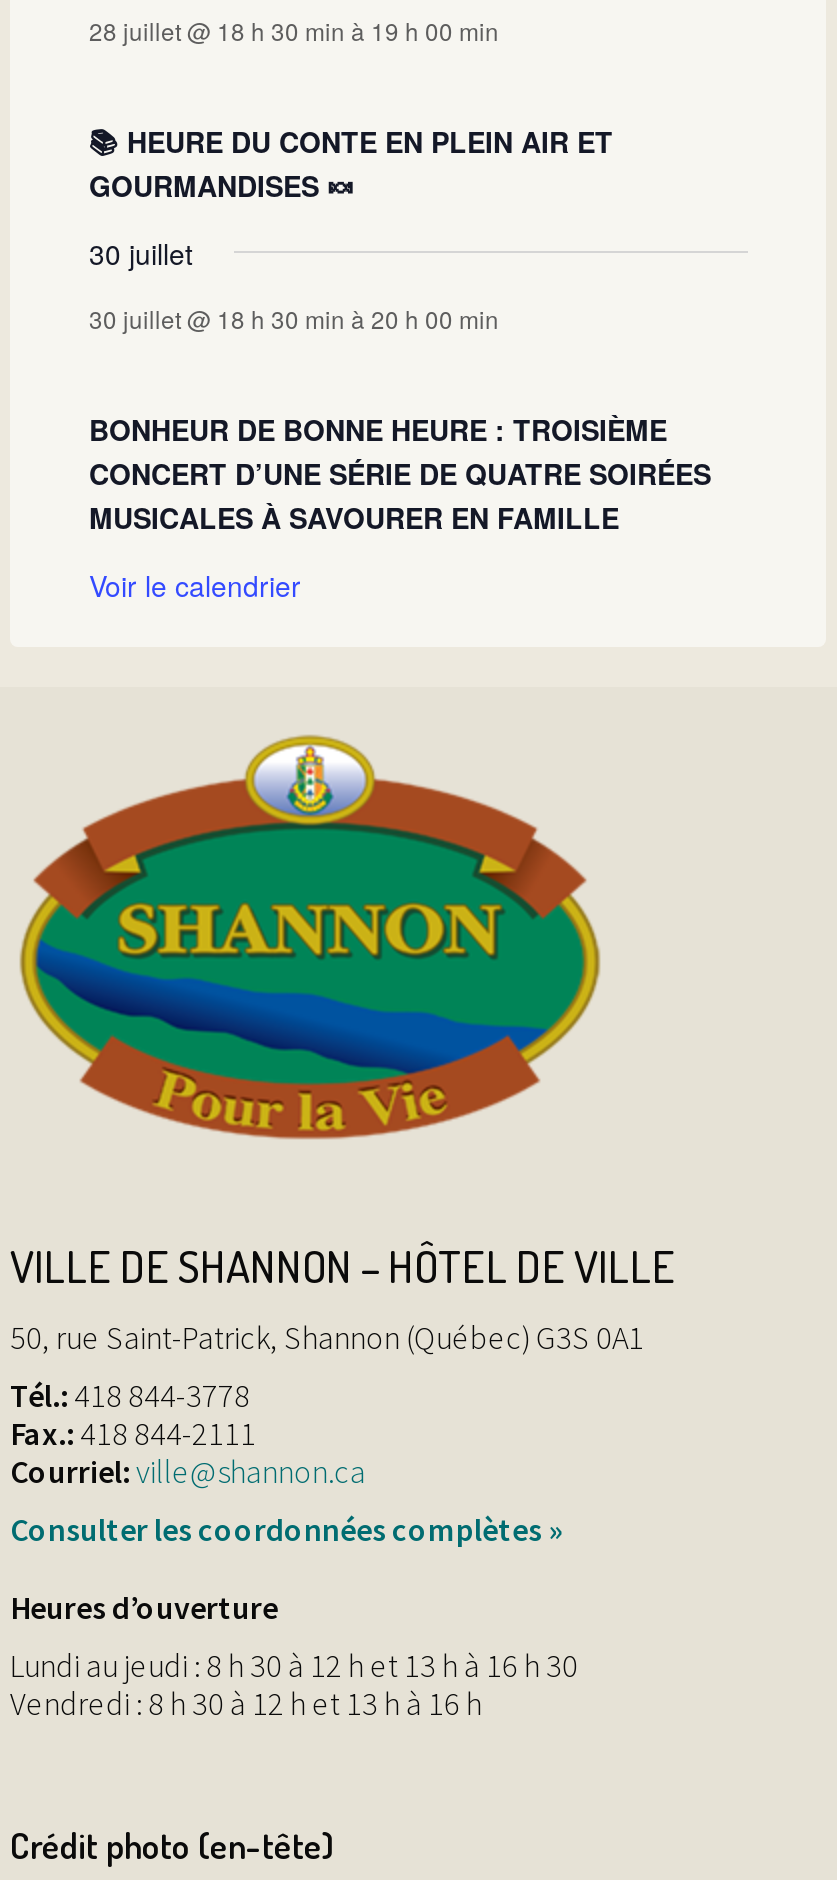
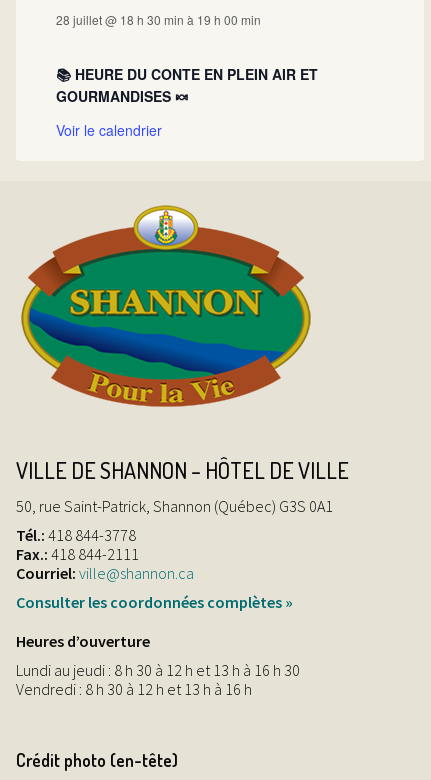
[89,233,711,537] 30 juillet | 30 juillet @ 18 h 30 min à 20 h 00 min | BONHEUR DE BONNE HEURE : TROISIÈME | CONCERT D’UNE SÉRIE DE QUATRE SOIRÉES | MUSICALES À SAVOURER EN FAMILLE -> none

